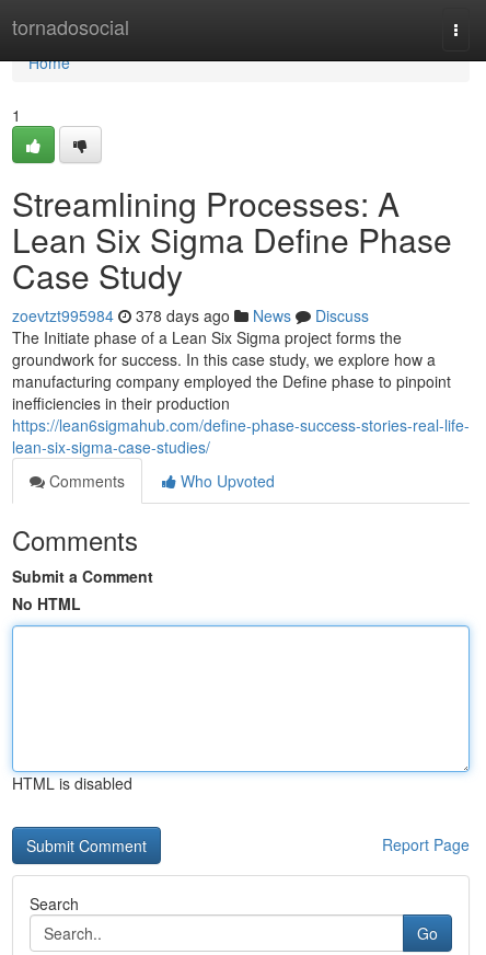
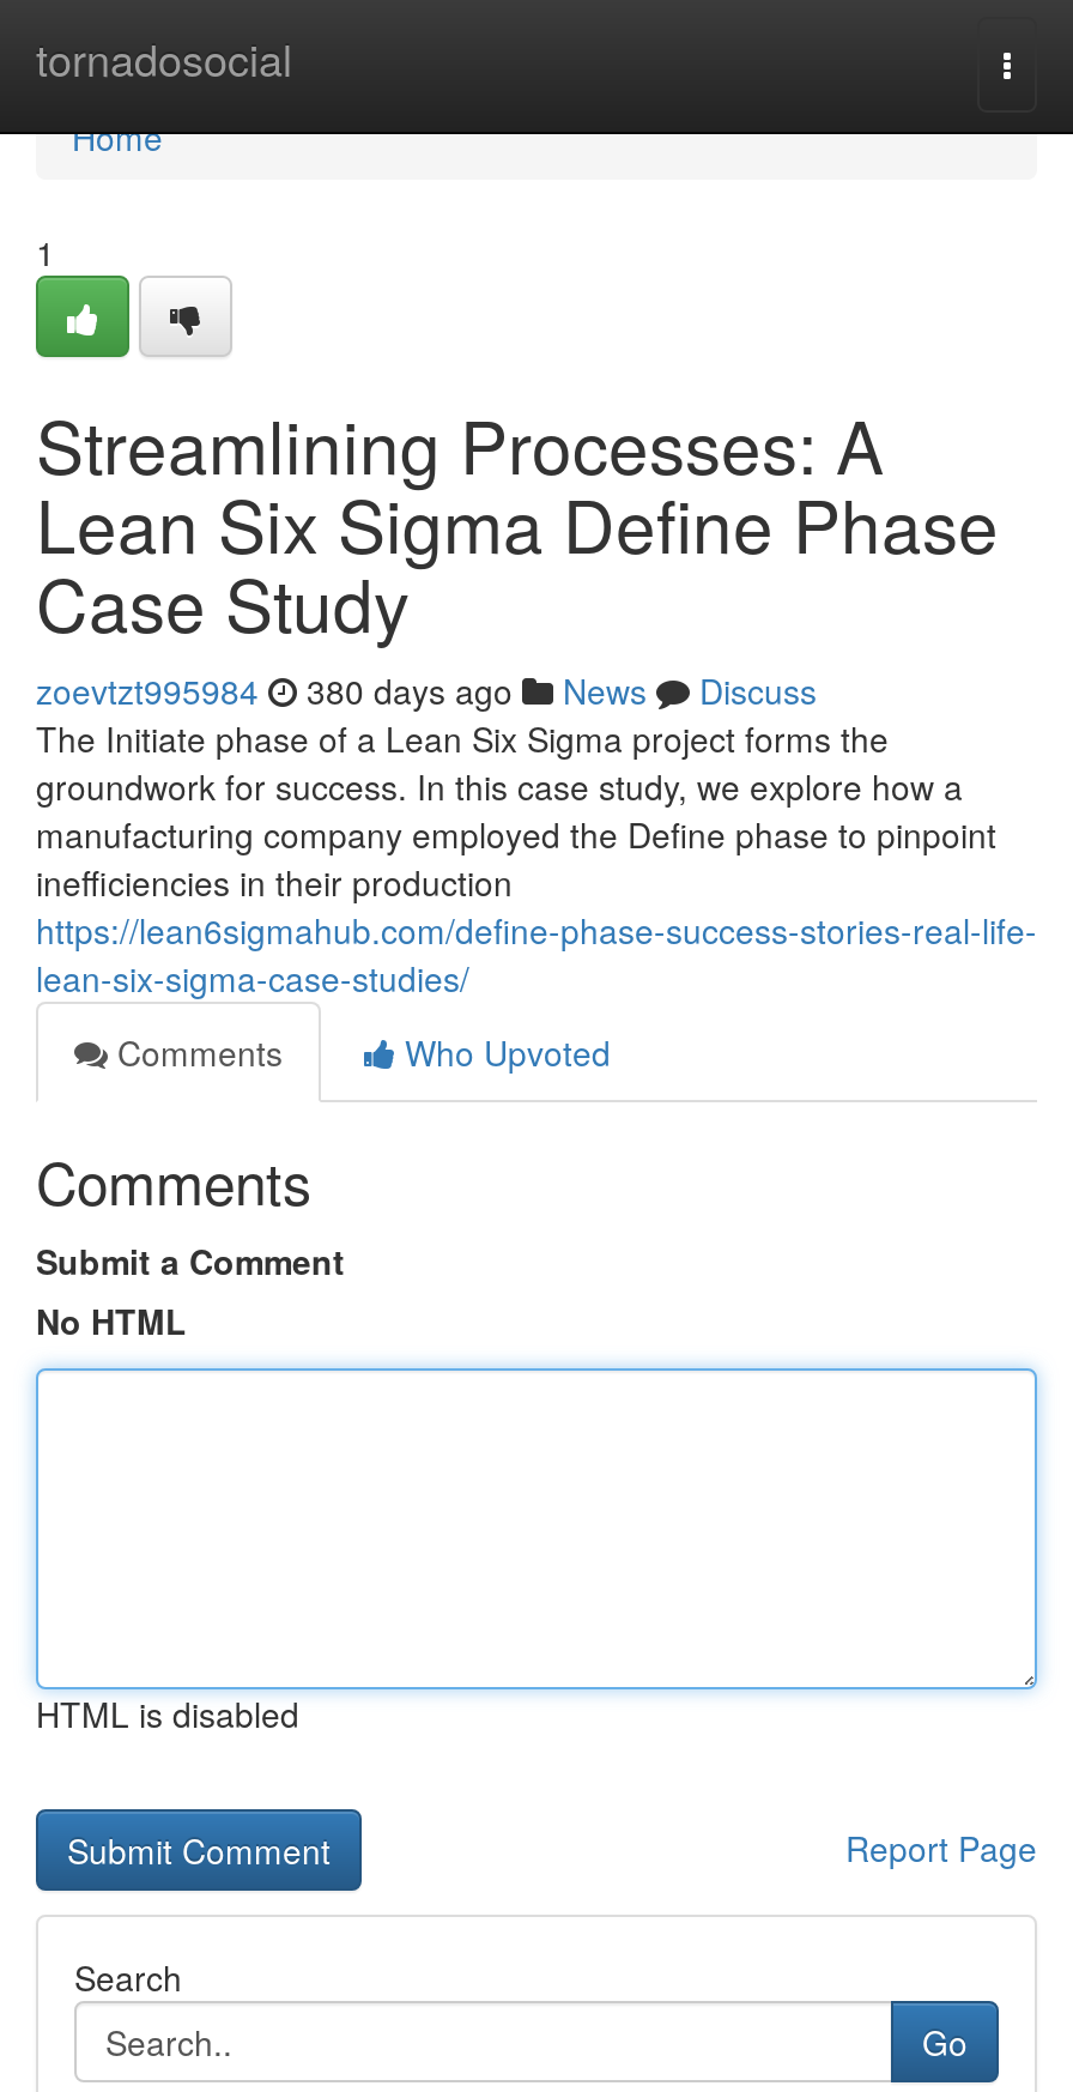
[12,304,369,326] zoevtzt995984 378 days ago News Discuss -> [36,666,817,714] zoevtzt995984 380 days ago News Discuss

